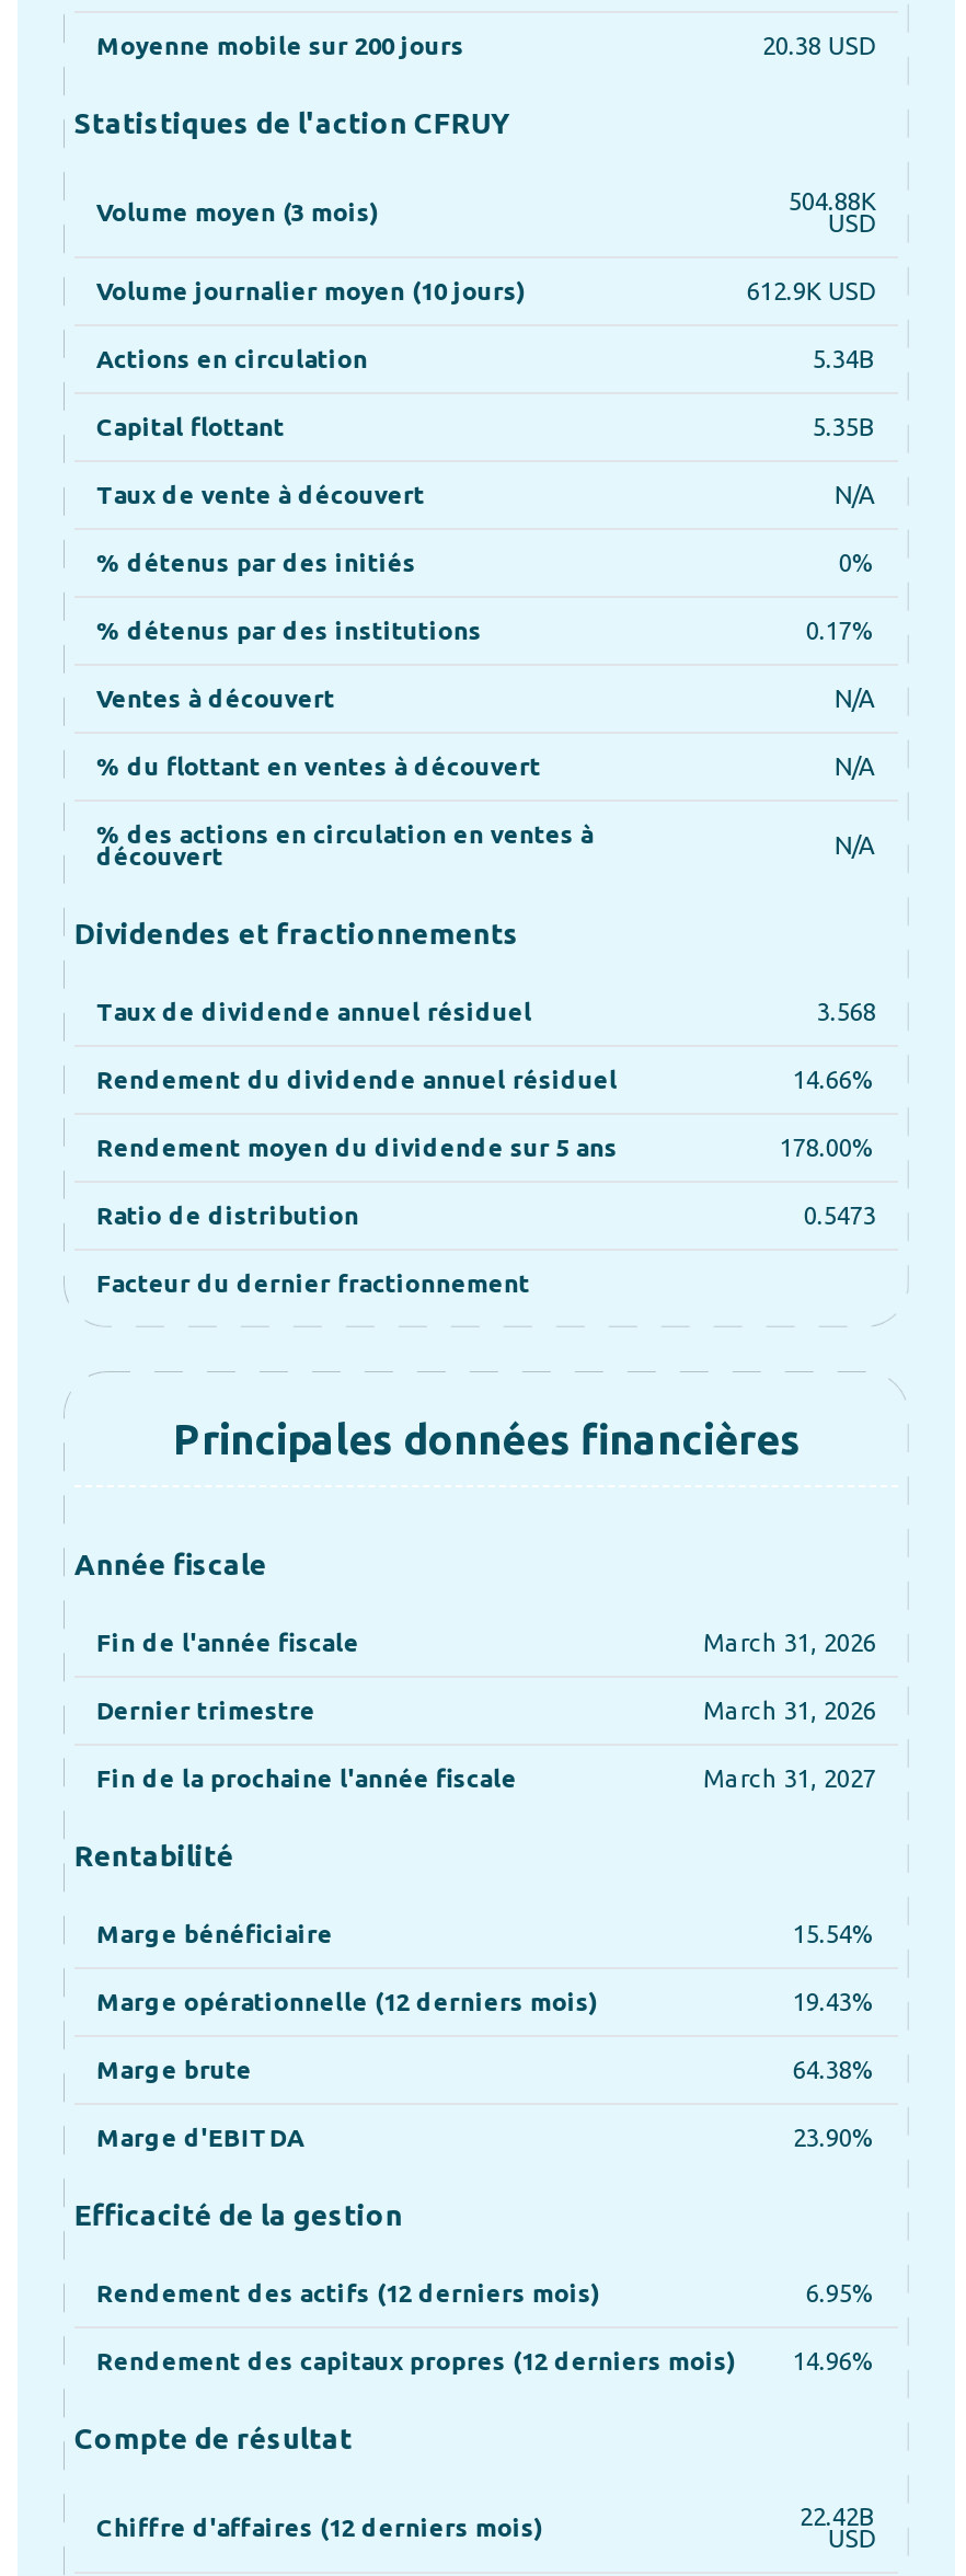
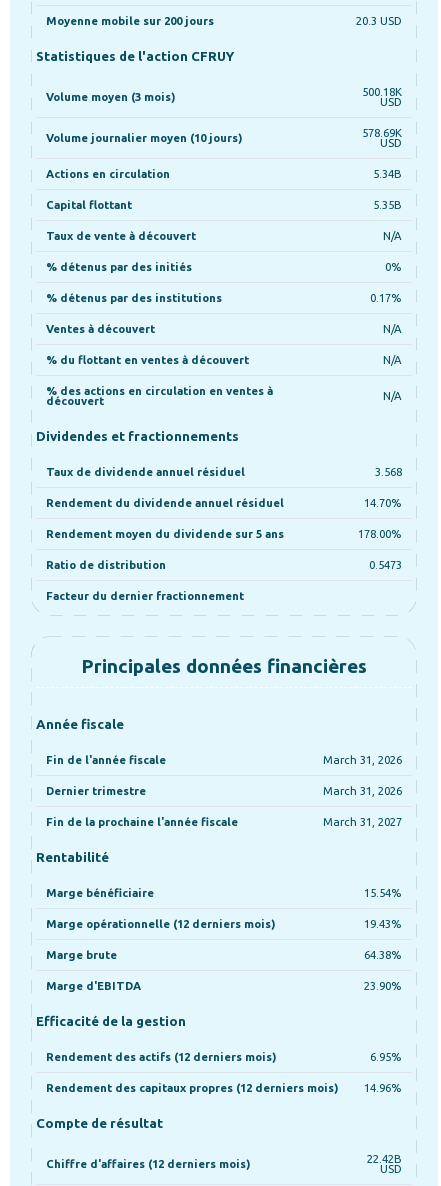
[762,30,876,58] 20.38 USD -> [356,14,402,27] 20.3 USD
[788,186,876,214] 504.88K -> [362,85,402,98] 500.18K
[747,275,876,304] 612.9K USD -> [362,126,402,149] 578.69K | USD
[793,1064,876,1092] 14.66% -> [364,496,402,509] 14.70%

